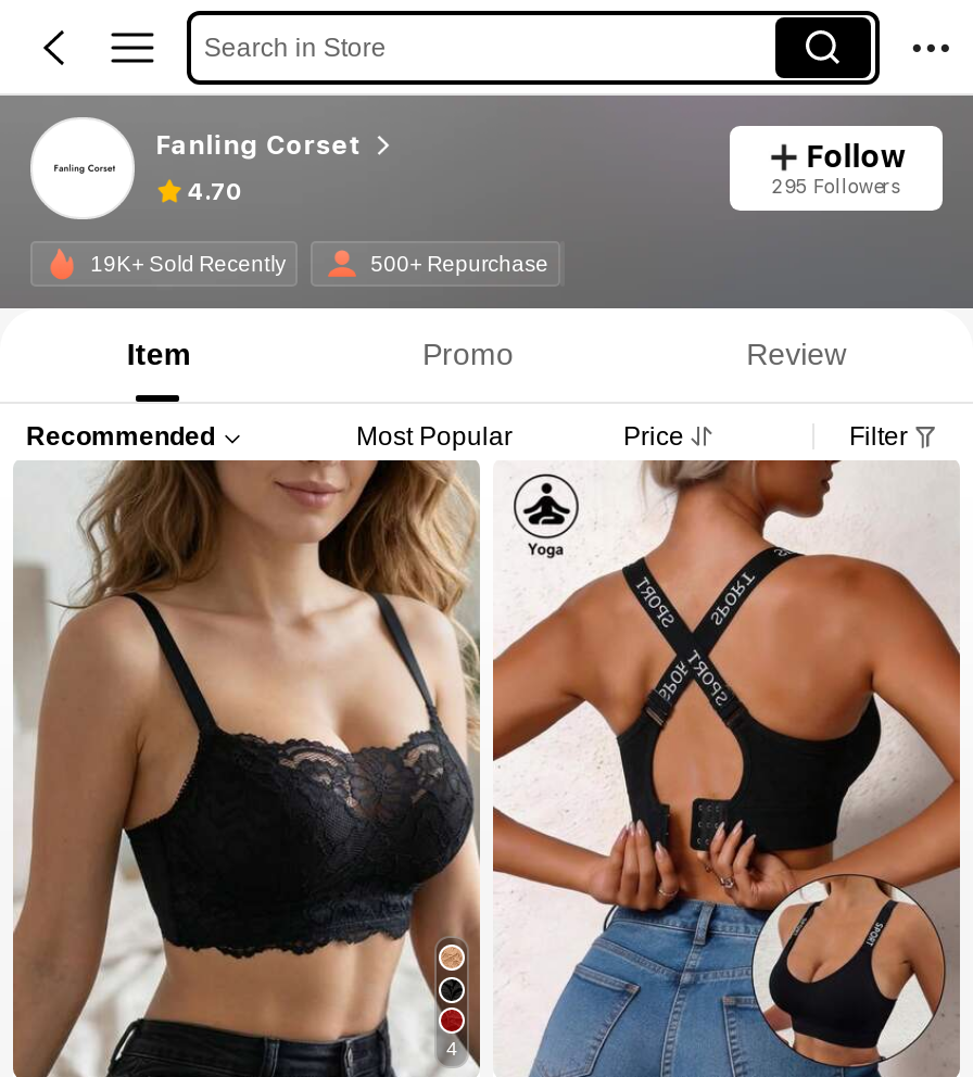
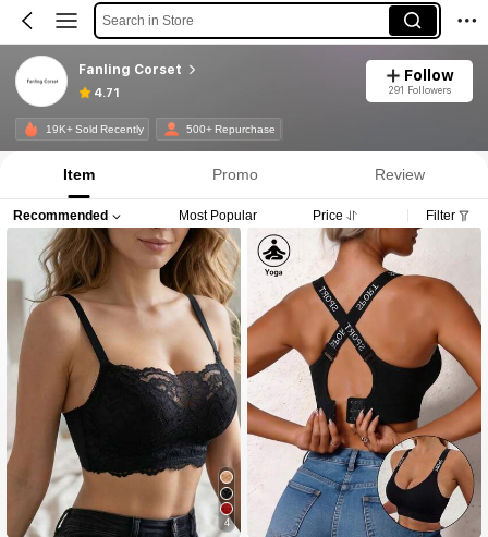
[187,179,243,207] 4.70 -> [94,86,120,101] 4.71
[771,173,900,197] 295 Followers -> [387,84,451,96] 291 Followers

